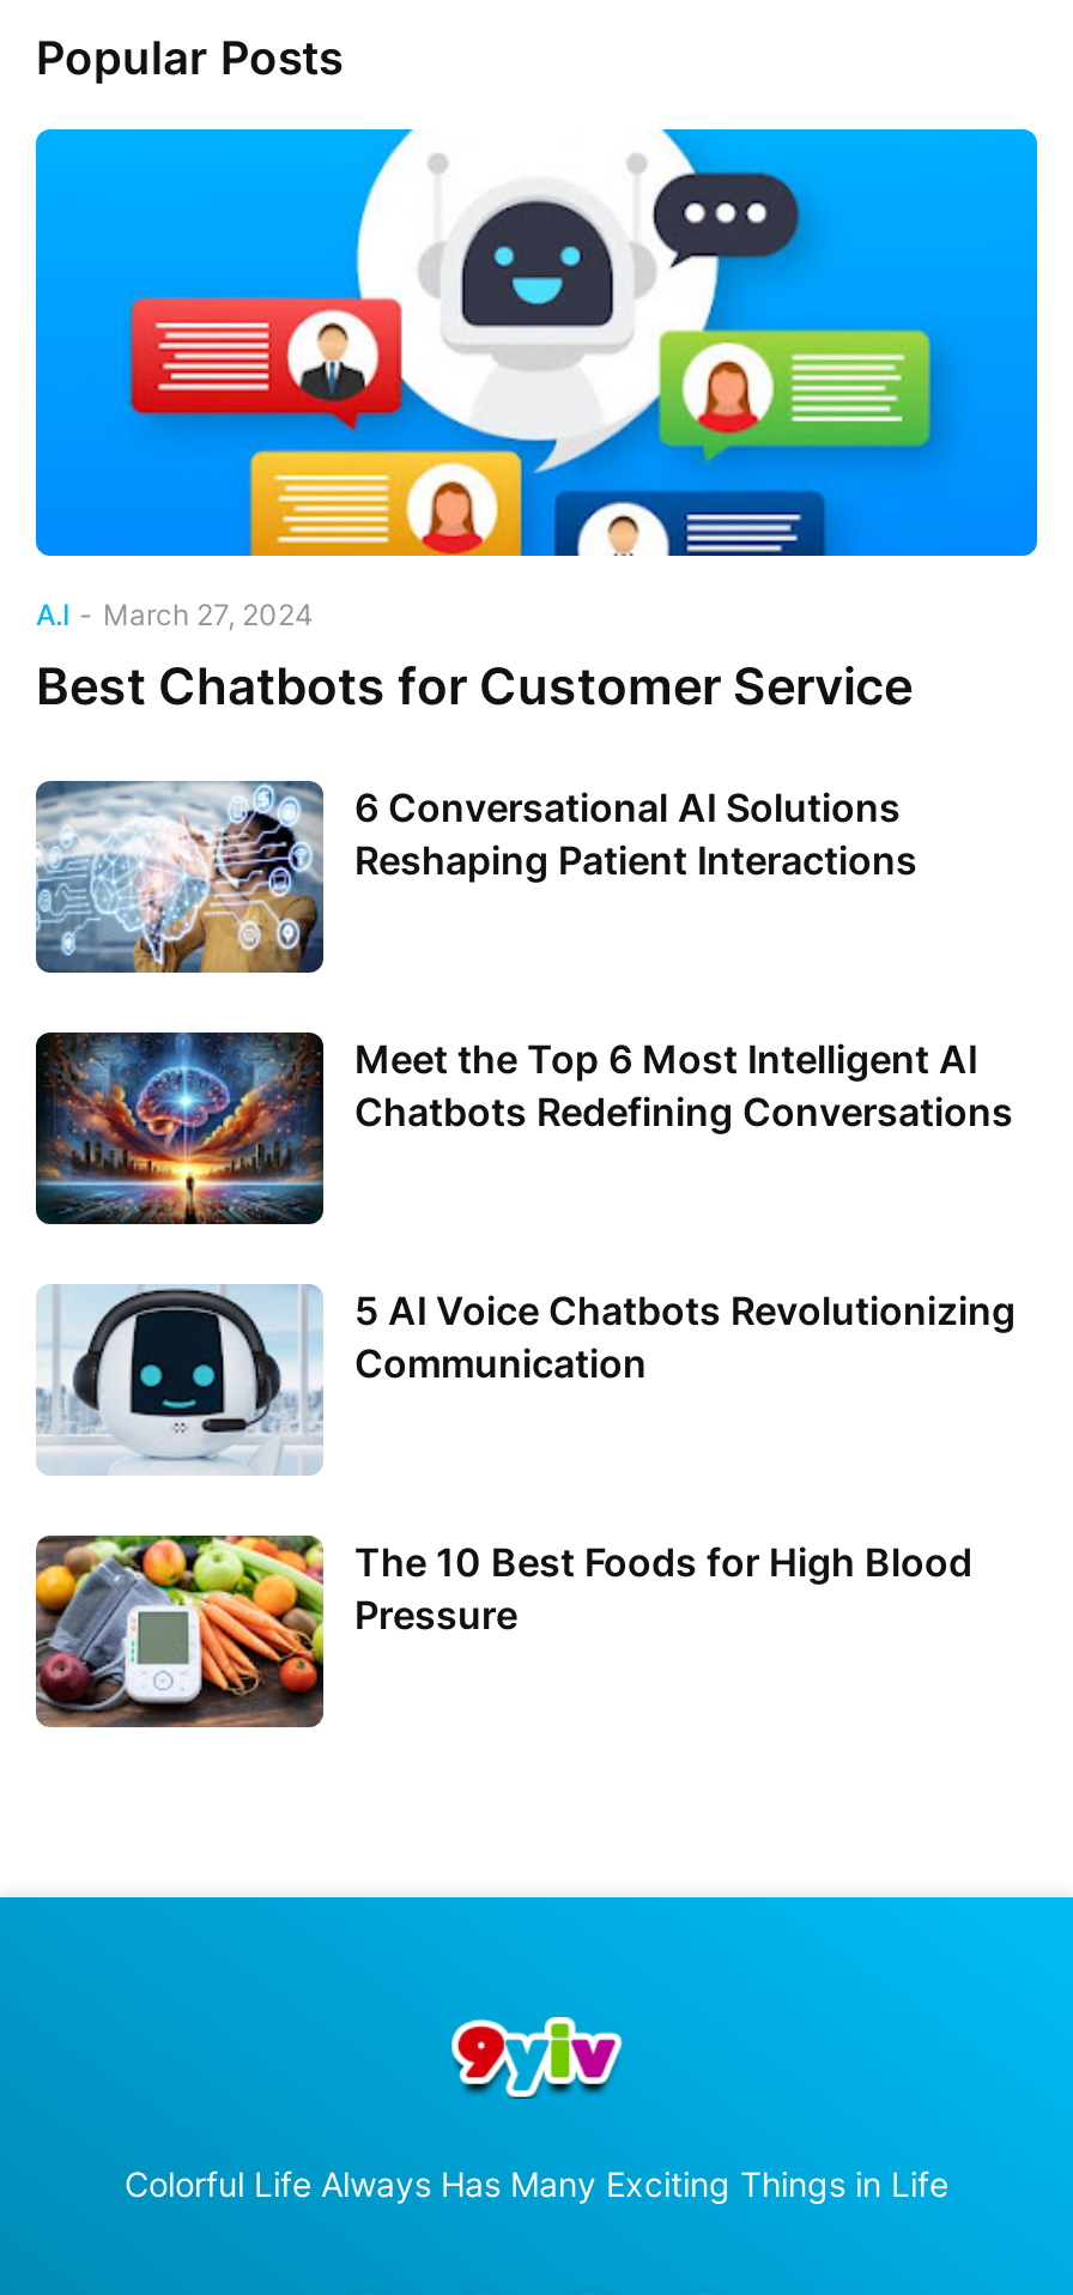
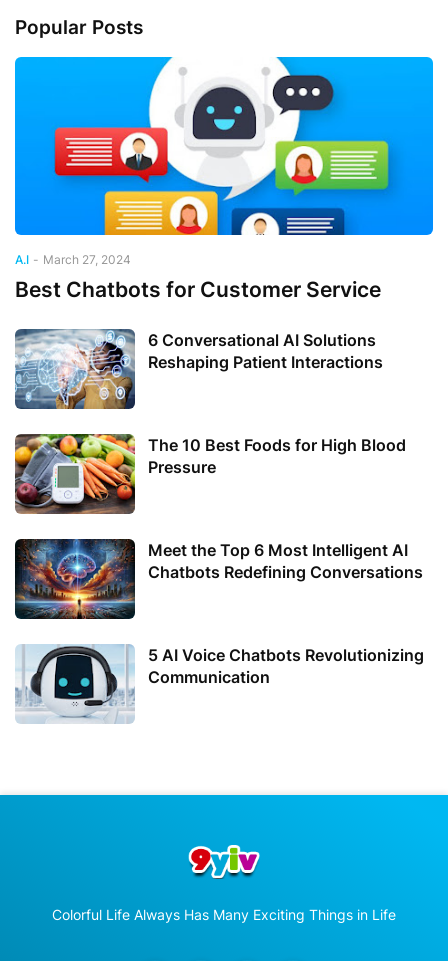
moved [31,1028,1016,1387] -> [13,537,424,687]: [image] | Meet the Top 6 Most Intelligent AI | Chatbots Redefining Conversations | 5 AI Voice Chatbots Revolutionizing | Communication
moved [34,1533,972,1730] -> [14,433,406,515]: [image] | The 10 Best Foods for High Blood | Pressure

